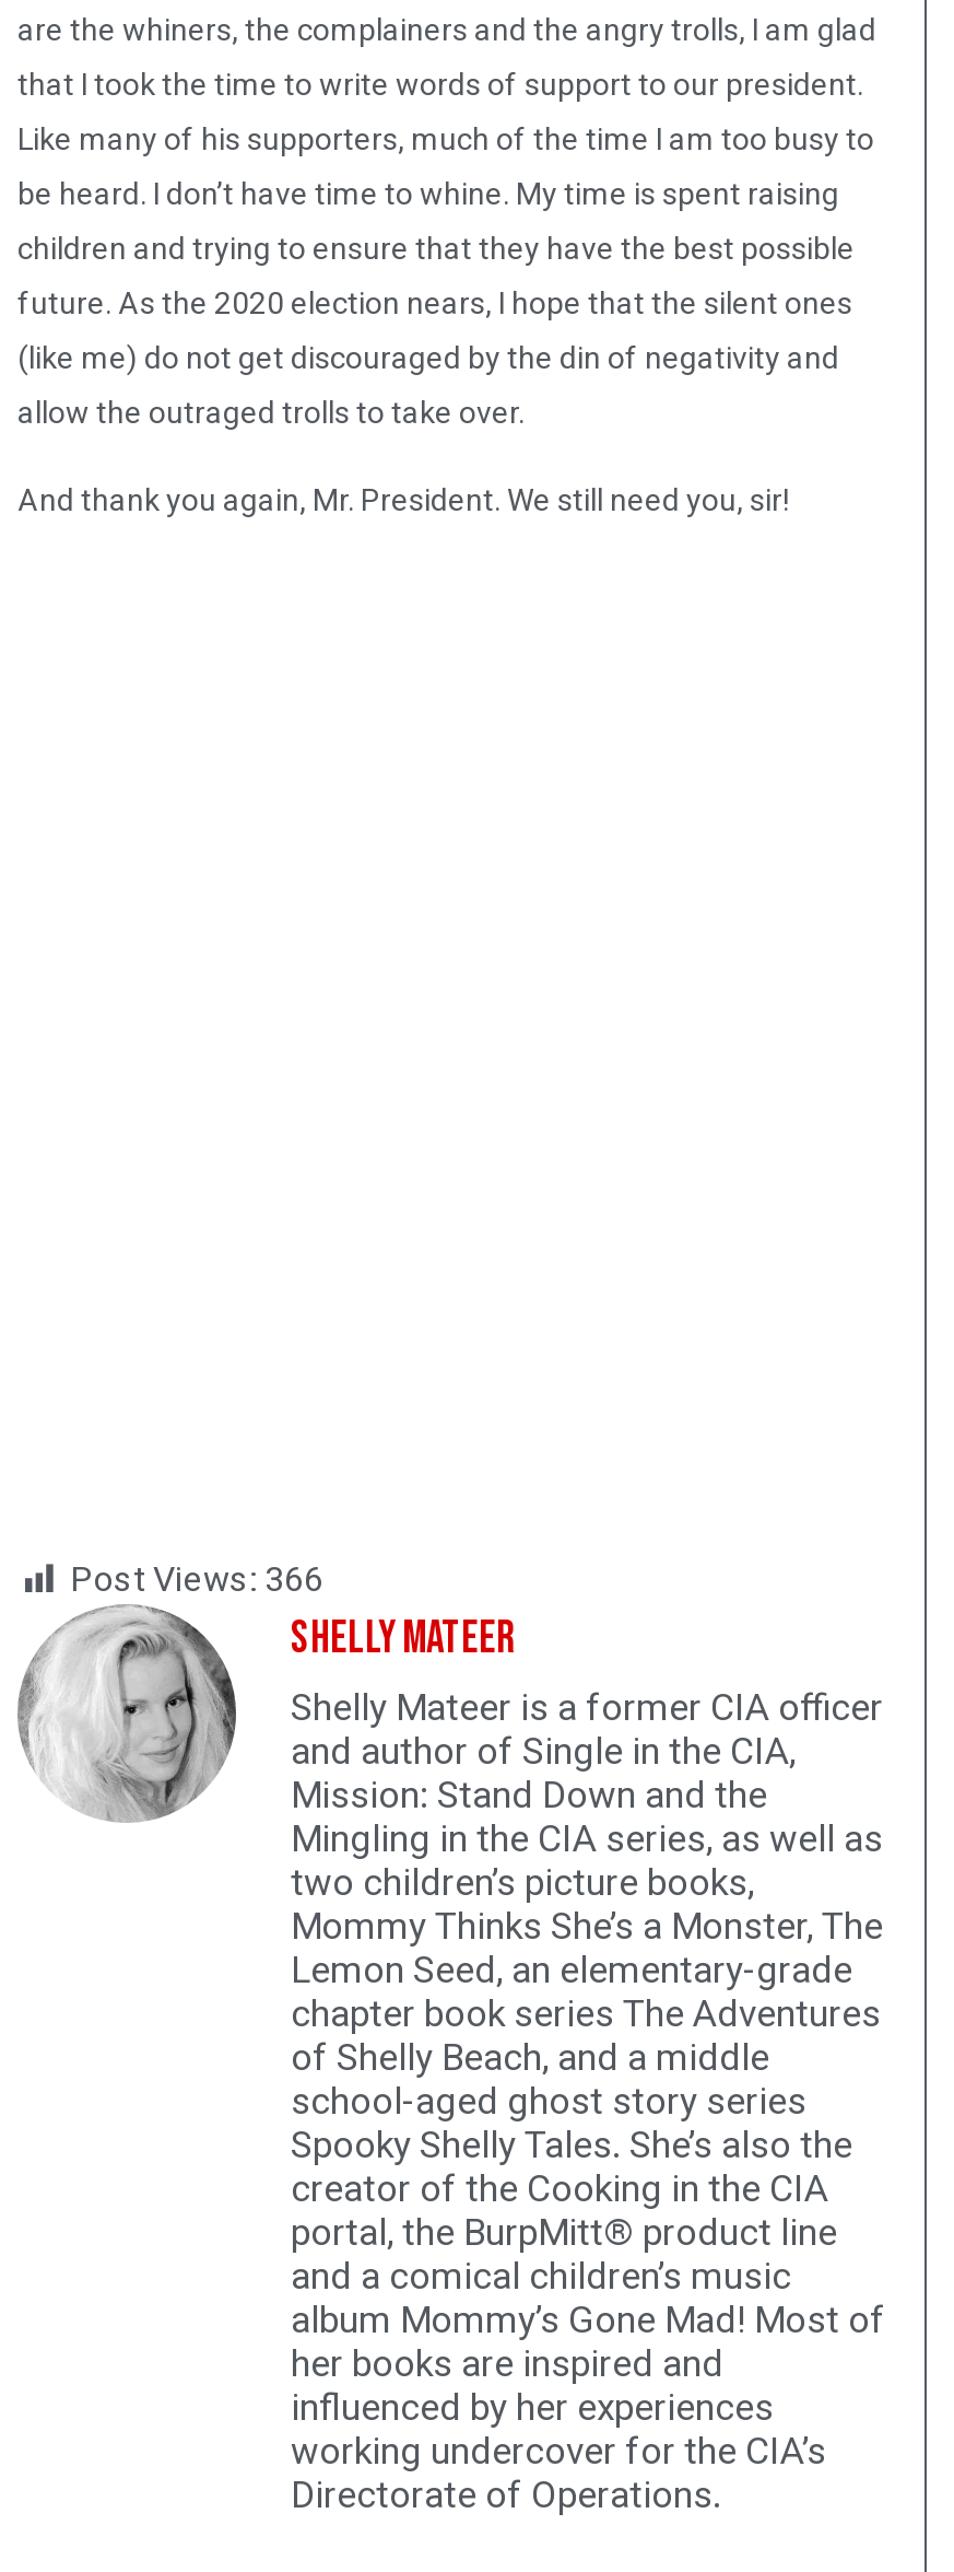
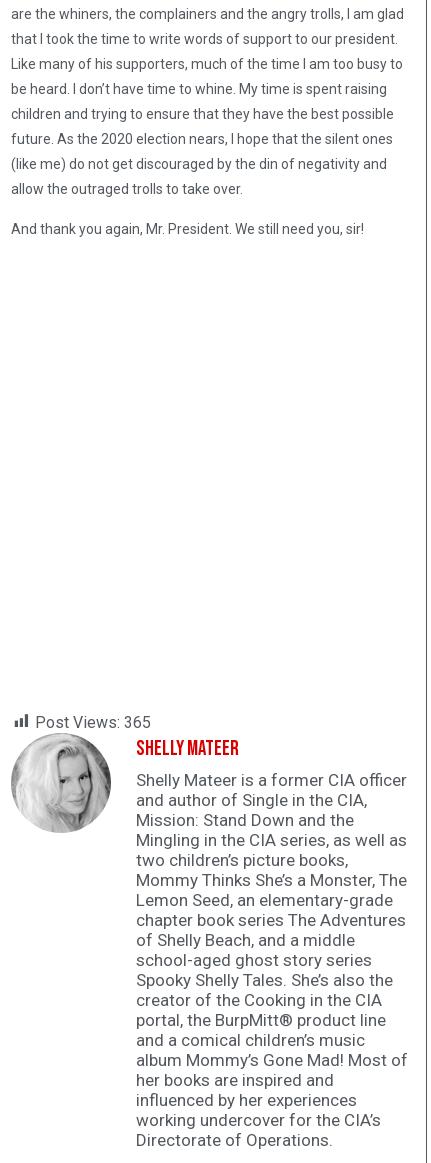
[70,1559,323,1600] Post Views: 366 -> [35,713,151,732] Post Views: 365

